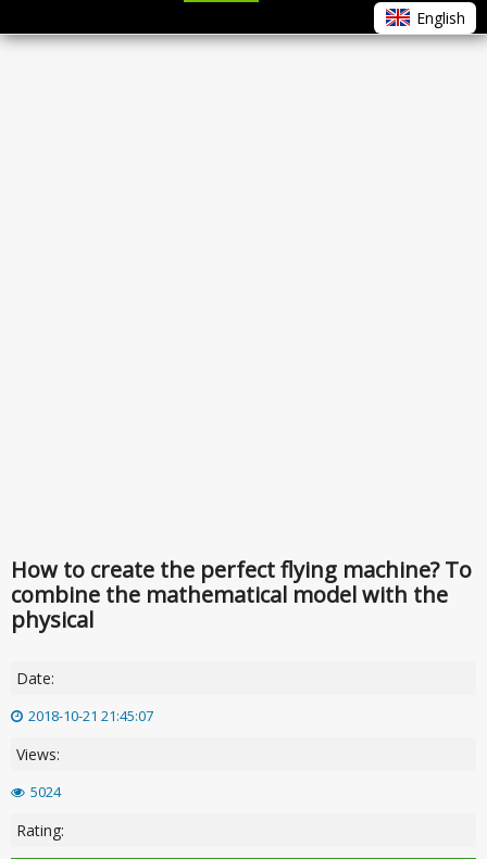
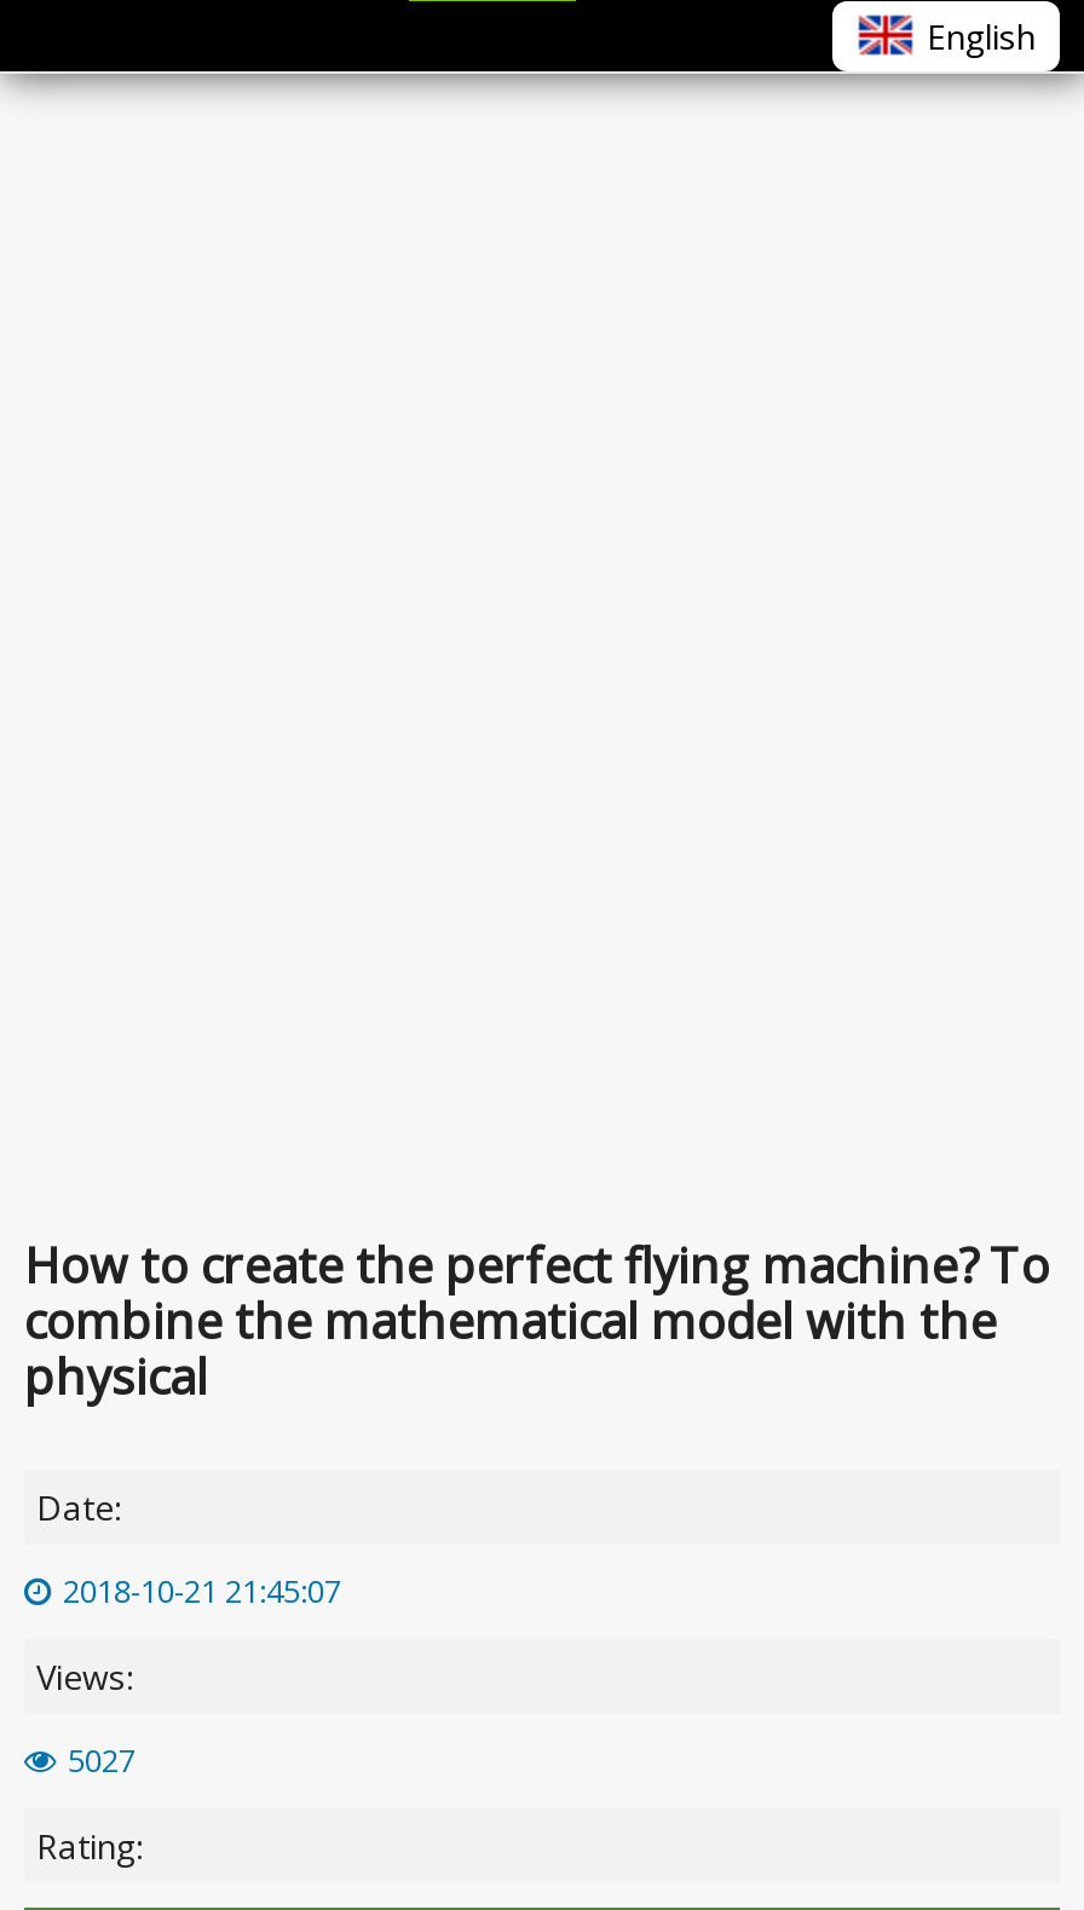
[30,782,61,801] 5024 -> [68,1738,135,1782] 5027

